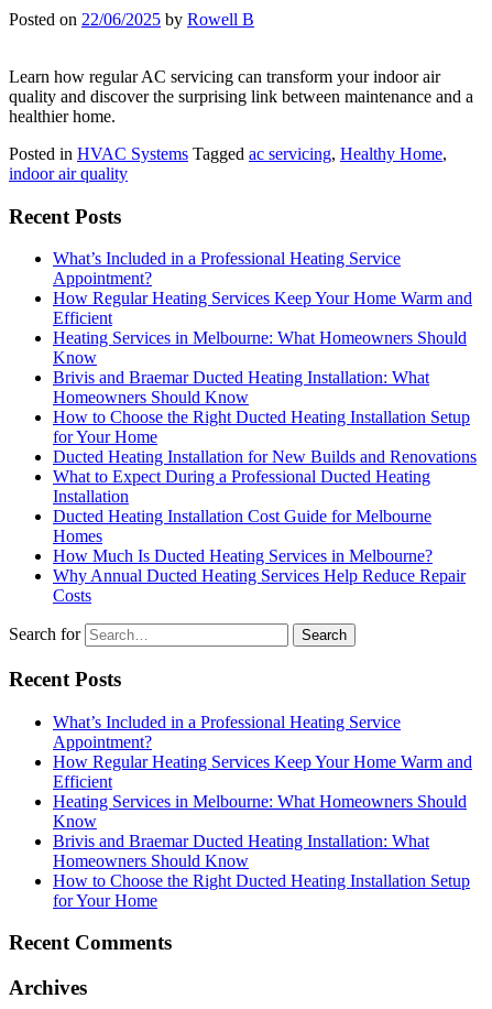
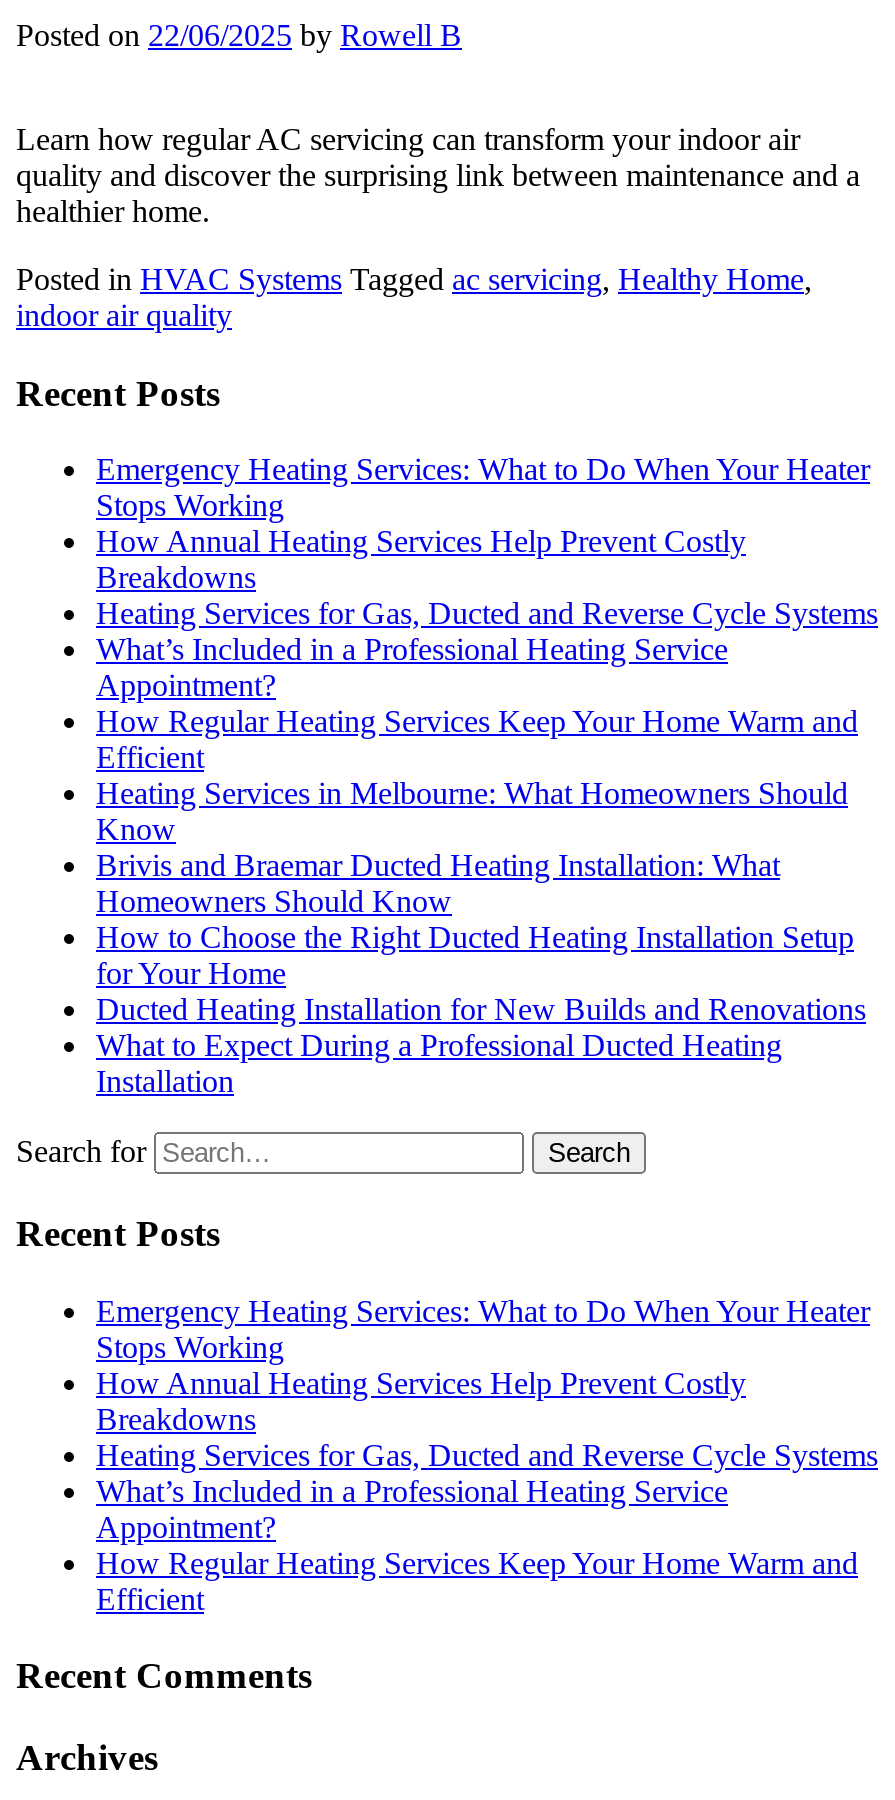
none -> [96,452,878,630] Emergency Heating Services: What to Do When Your Heater | Stops Working | How Annual Heating Services Help Prevent Costly | Breakdowns | Heating Services for Gas, Ducted and Reverse Cycle Systems
moved [53,249,477,506] -> [96,632,866,1098]: What’s Included in a Professional Heating Service | Appointment? | How Regular Heating Services Keep Your Home Warm and | ... | What to Expect During a Professional Ducted Heating | Installation
[53,507,466,605] Ducted Heating Installation Cost Guide for Melbourne | Homes | How Much Is Ducted Heating Services in Melbourne? | Why Annual Ducted Heating Services Help Reduce Repair | Costs -> none
none -> [96,1293,878,1471] Emergency Heating Services: What to Do When Your Heater | Stops Working | How Annual Heating Services Help Prevent Costly | Breakdowns | Heating Services for Gas, Ducted and Reverse Cycle Systems
moved [53,712,472,791] -> [96,1473,858,1615]: What’s Included in a Professional Heating Service | Appointment? | How Regular Heating Services Keep Your Home Warm and | Efficient
[53,792,470,910] Heating Services in Melbourne: What Homeowners Should | Know | Brivis and Braemar Ducted Heating Installation: What | Homeowners Should Know | How to Choose the Right Ducted Heating Installation Setup | for Your Home -> none

